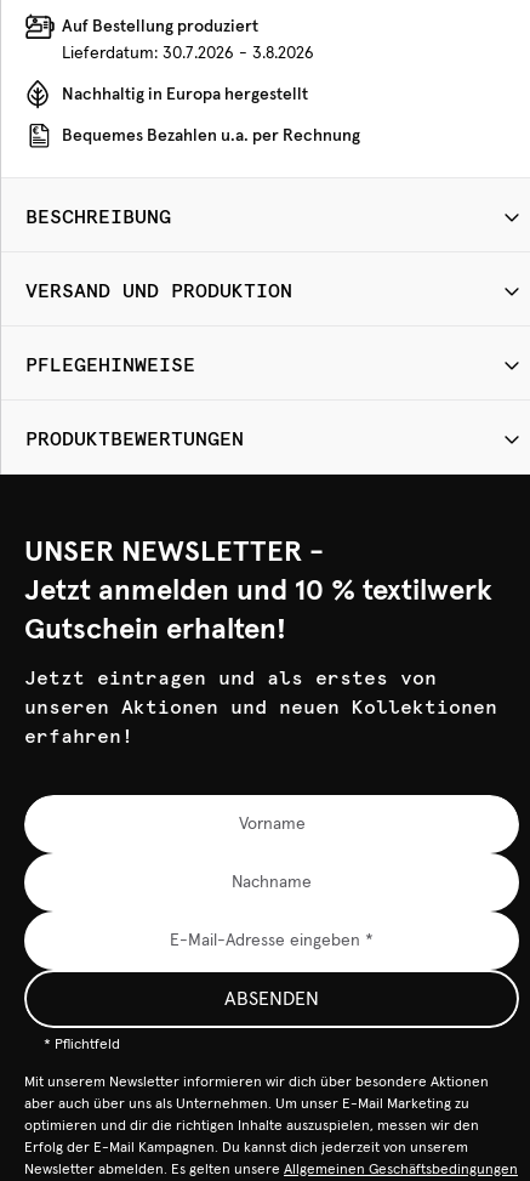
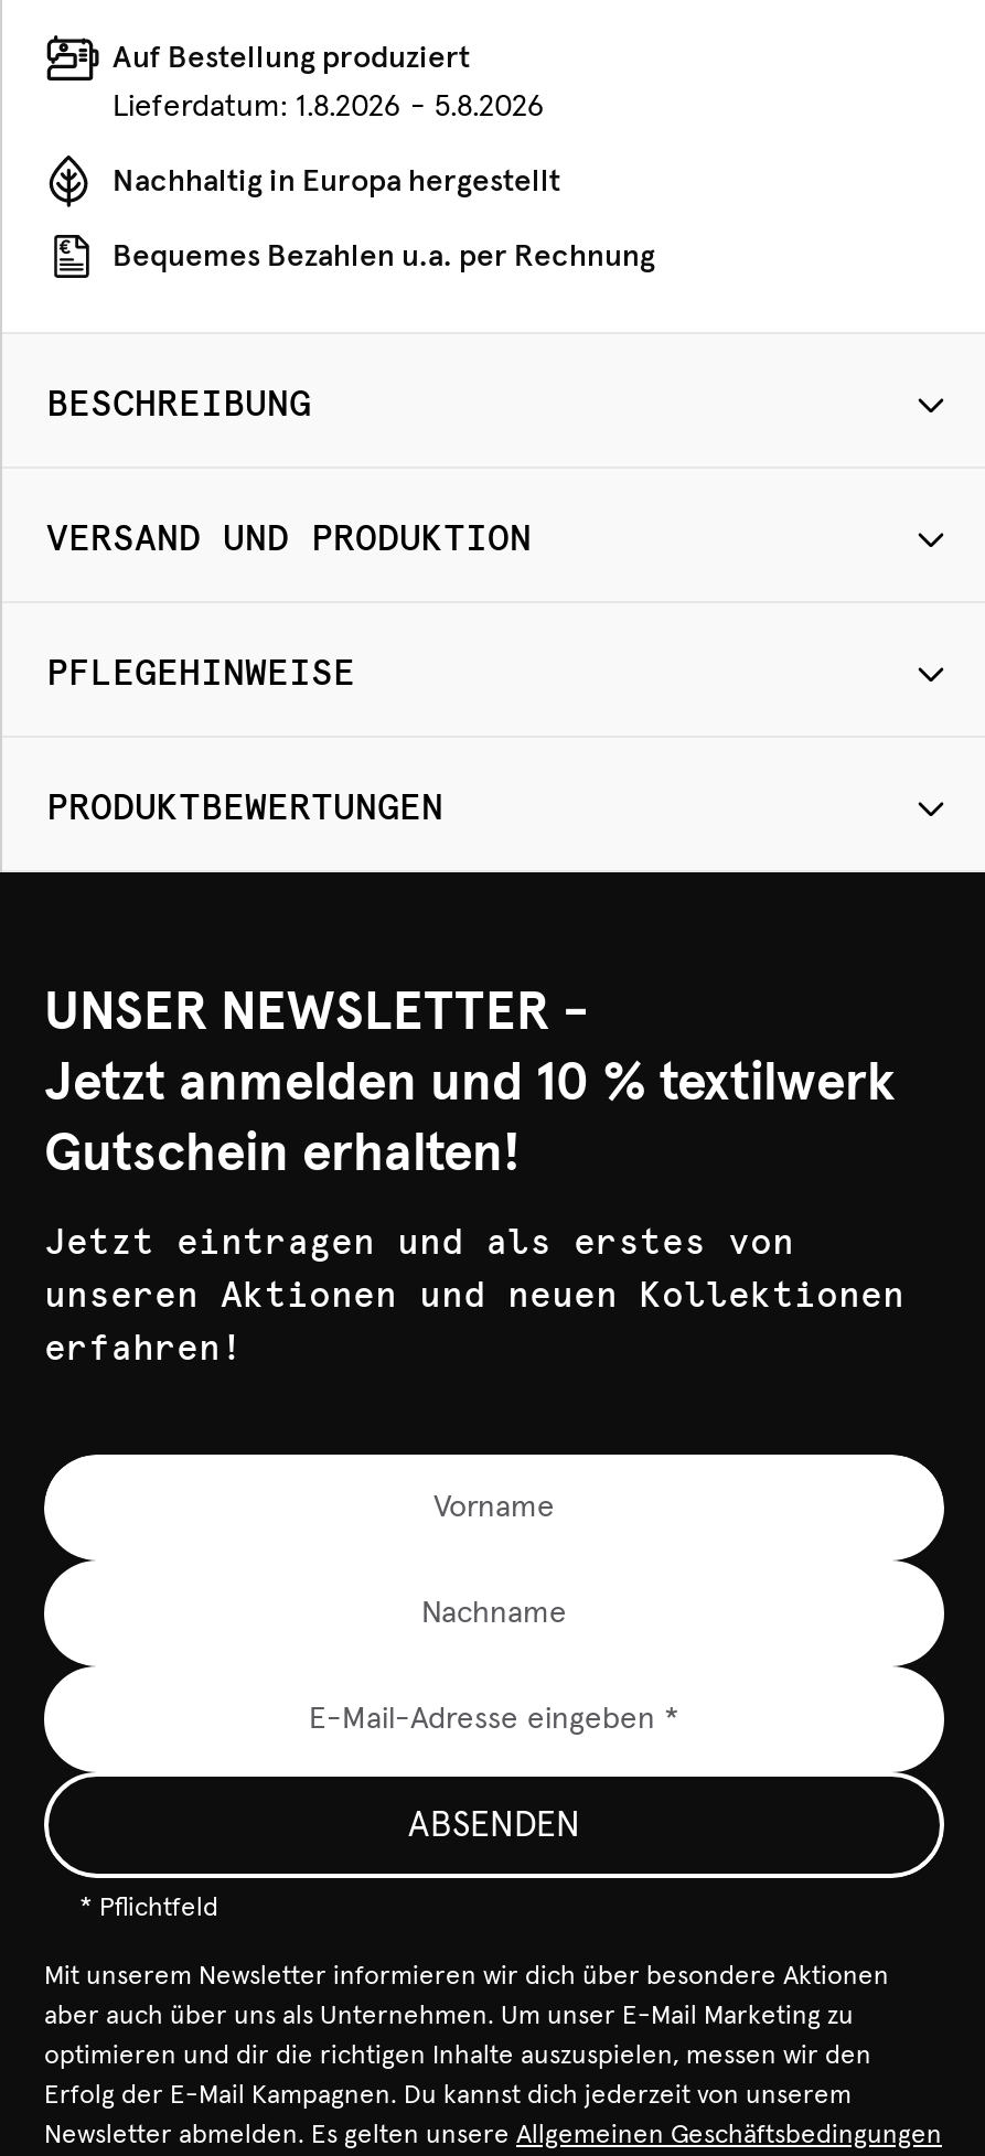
[62,45,314,62] Lieferdatum: 30.7.2026 - 3.8.2026 -> [113,92,545,122] Lieferdatum: 1.8.2026 - 5.8.2026

